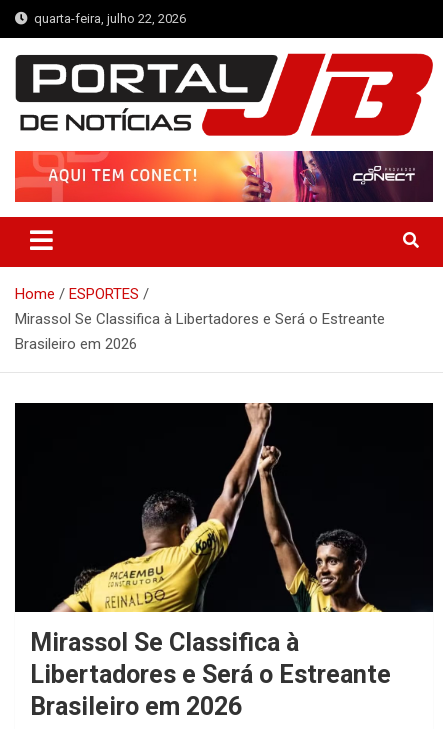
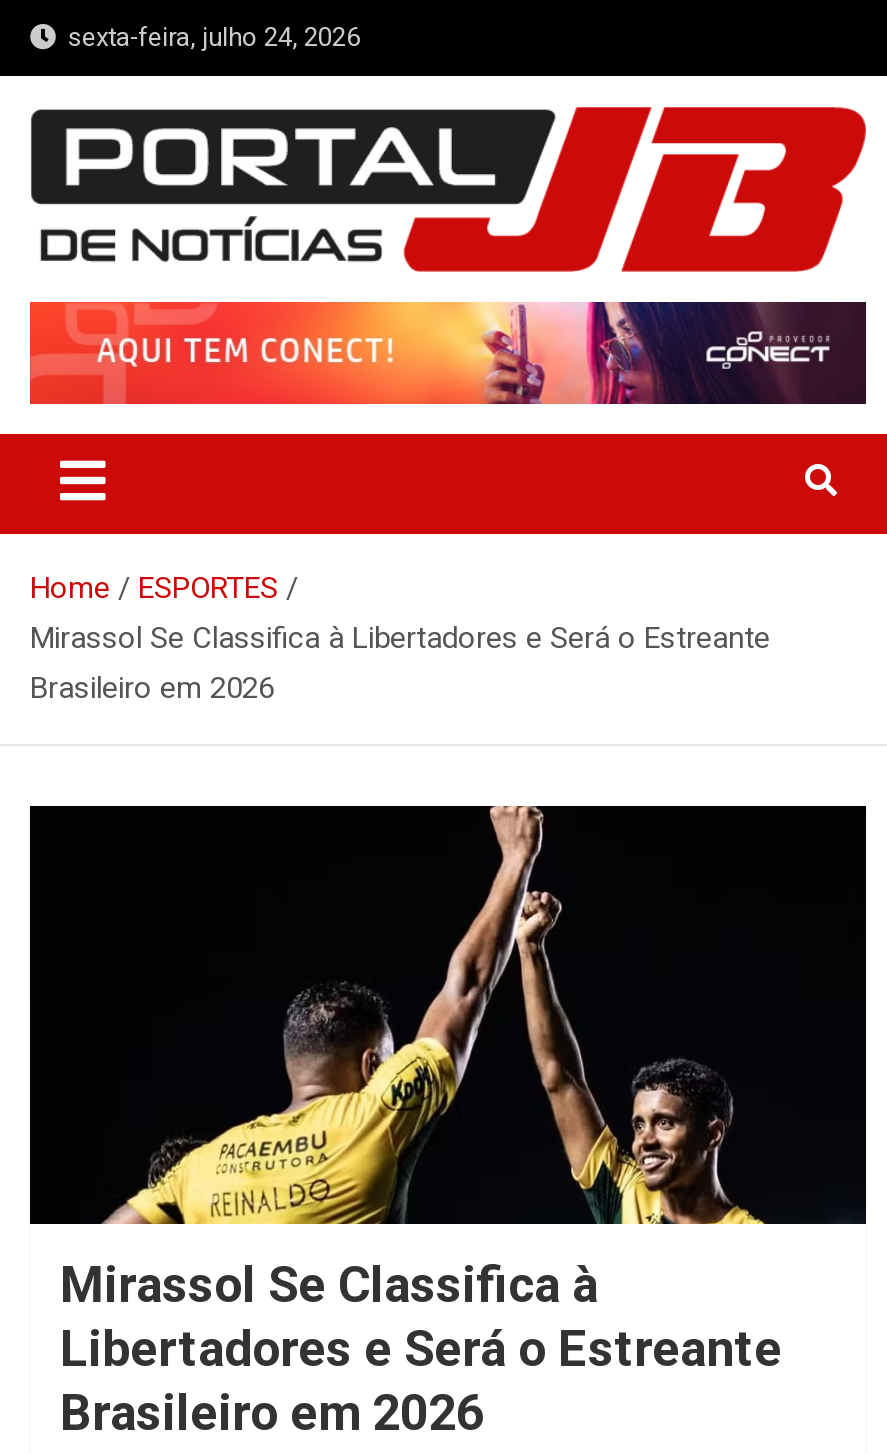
[28,11,186,26] quarta-feira, julho 22, 2026 -> [56,22,360,52] sexta-feira, julho 24, 2026

